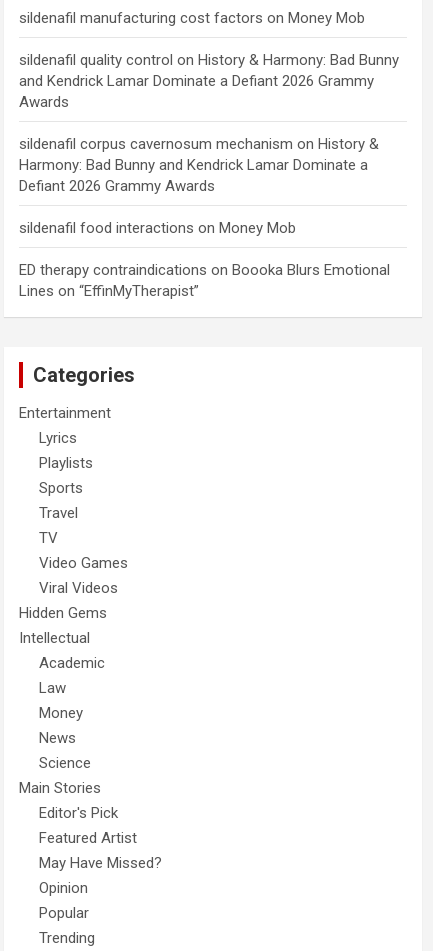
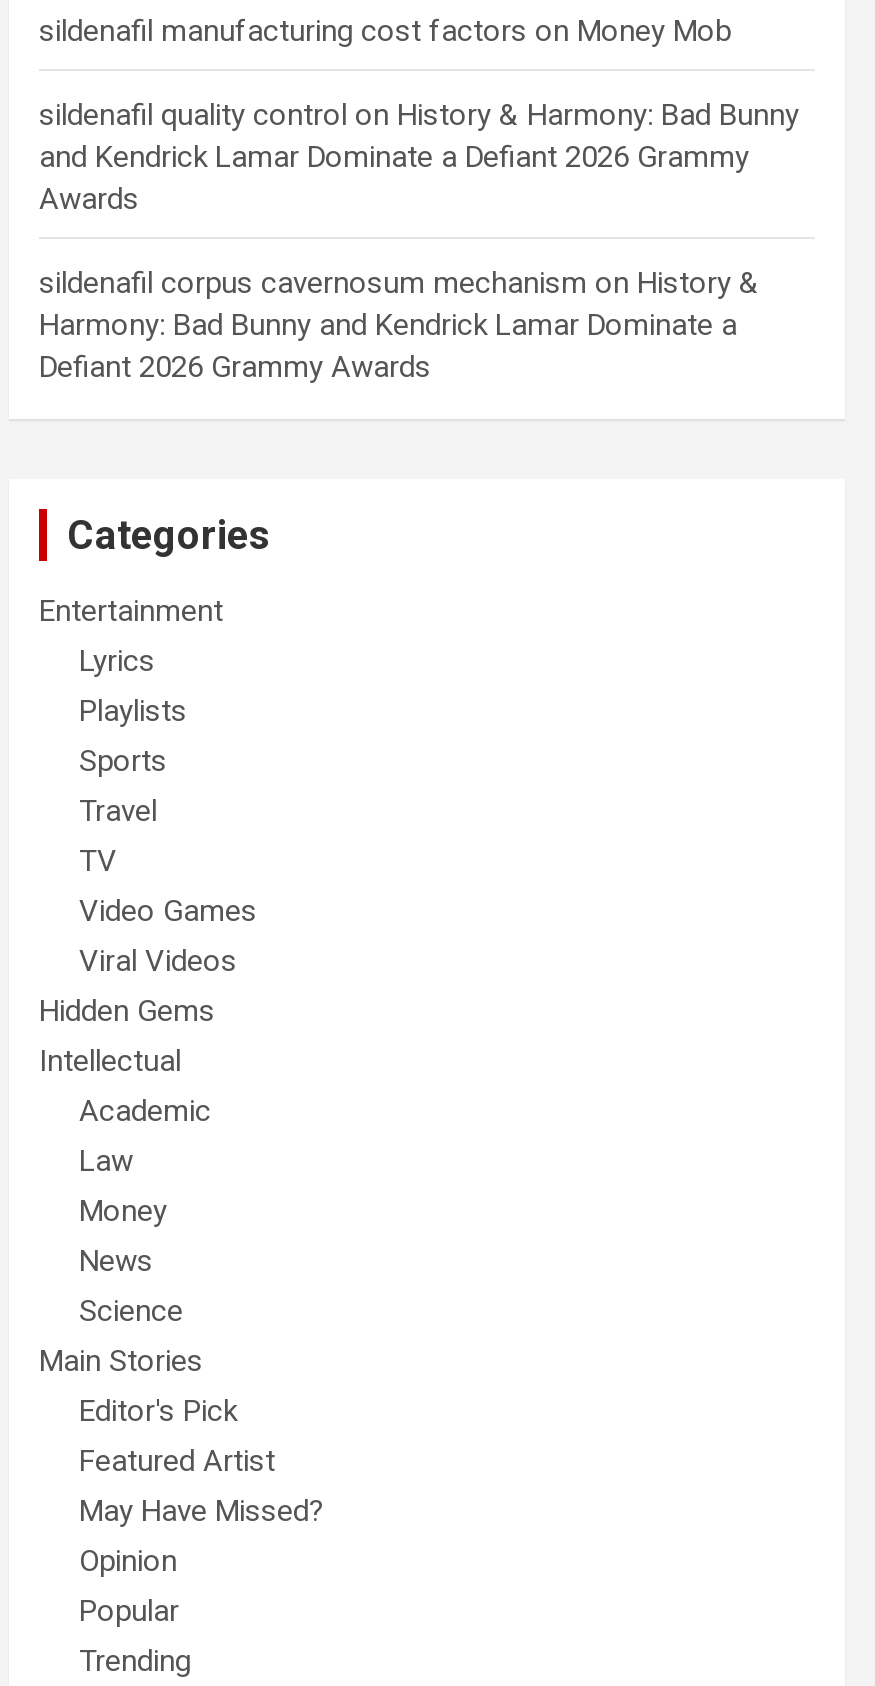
[19,219,390,300] sildenafil food interactions on Money Mob | ED therapy contraindications on Boooka Blurs Emotional | Lines on “EffinMyTherapist” -> none

